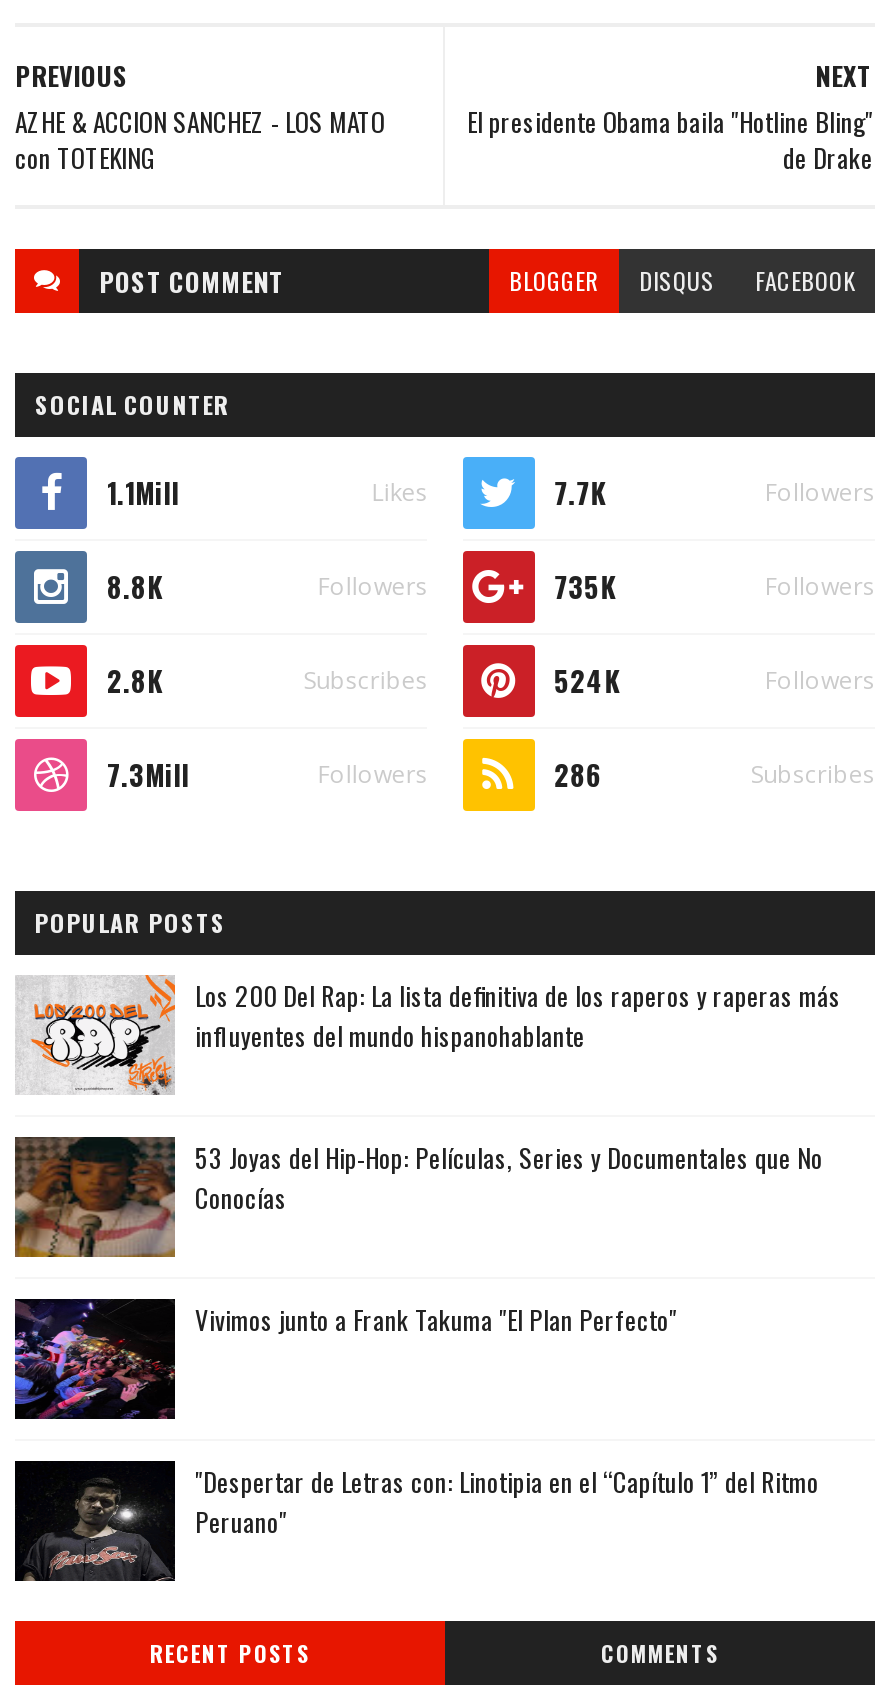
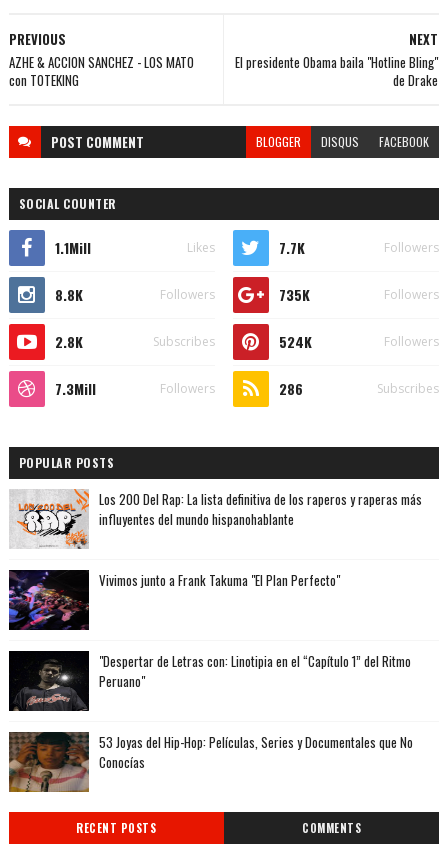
moved [13,1137,823,1259] -> [8,732,413,793]: [image] | 53 Joyas del Hip-Hop: Películas, Series y Documentales que No | Conocías
moved [11,1299,819,1541] -> [7,570,411,691]: [image] | Vivimos junto a Frank Takuma "El Plan Perfecto" | "Despertar de Letras con: Linotipia en el “Capítulo 1” del Ritmo | Peruano"

